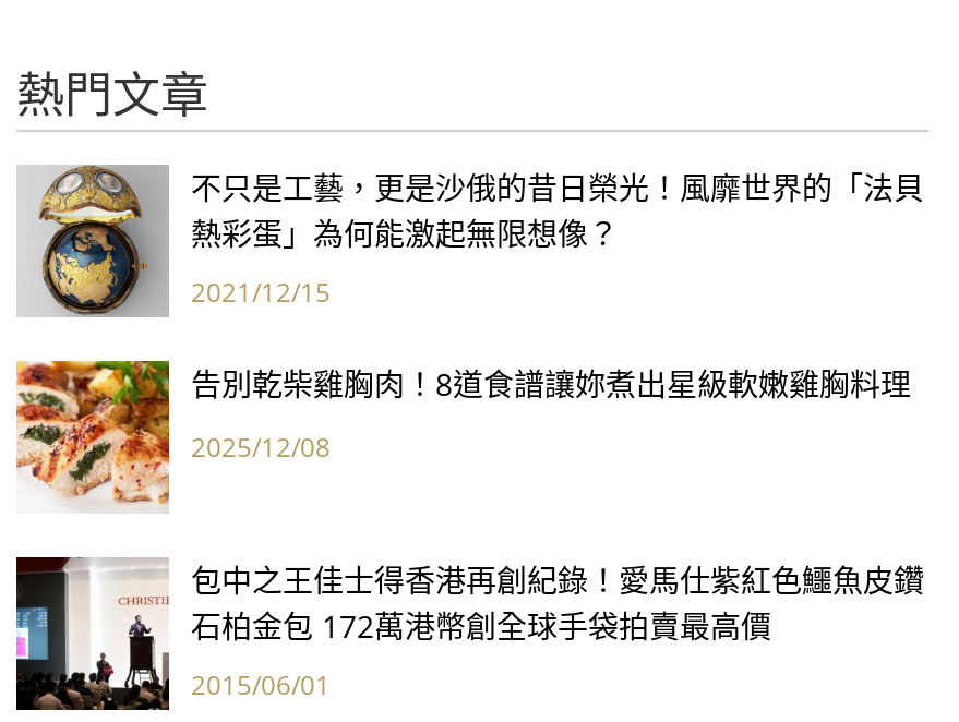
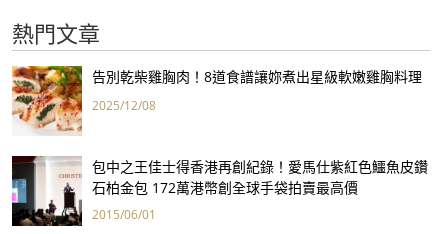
[19,165,924,317] [image] | 不只是工藝，更是沙俄的昔日榮光！風靡世界的「法貝 | 熱彩蛋」為何能激起無限想像？ | 2021/12/15 -> none

